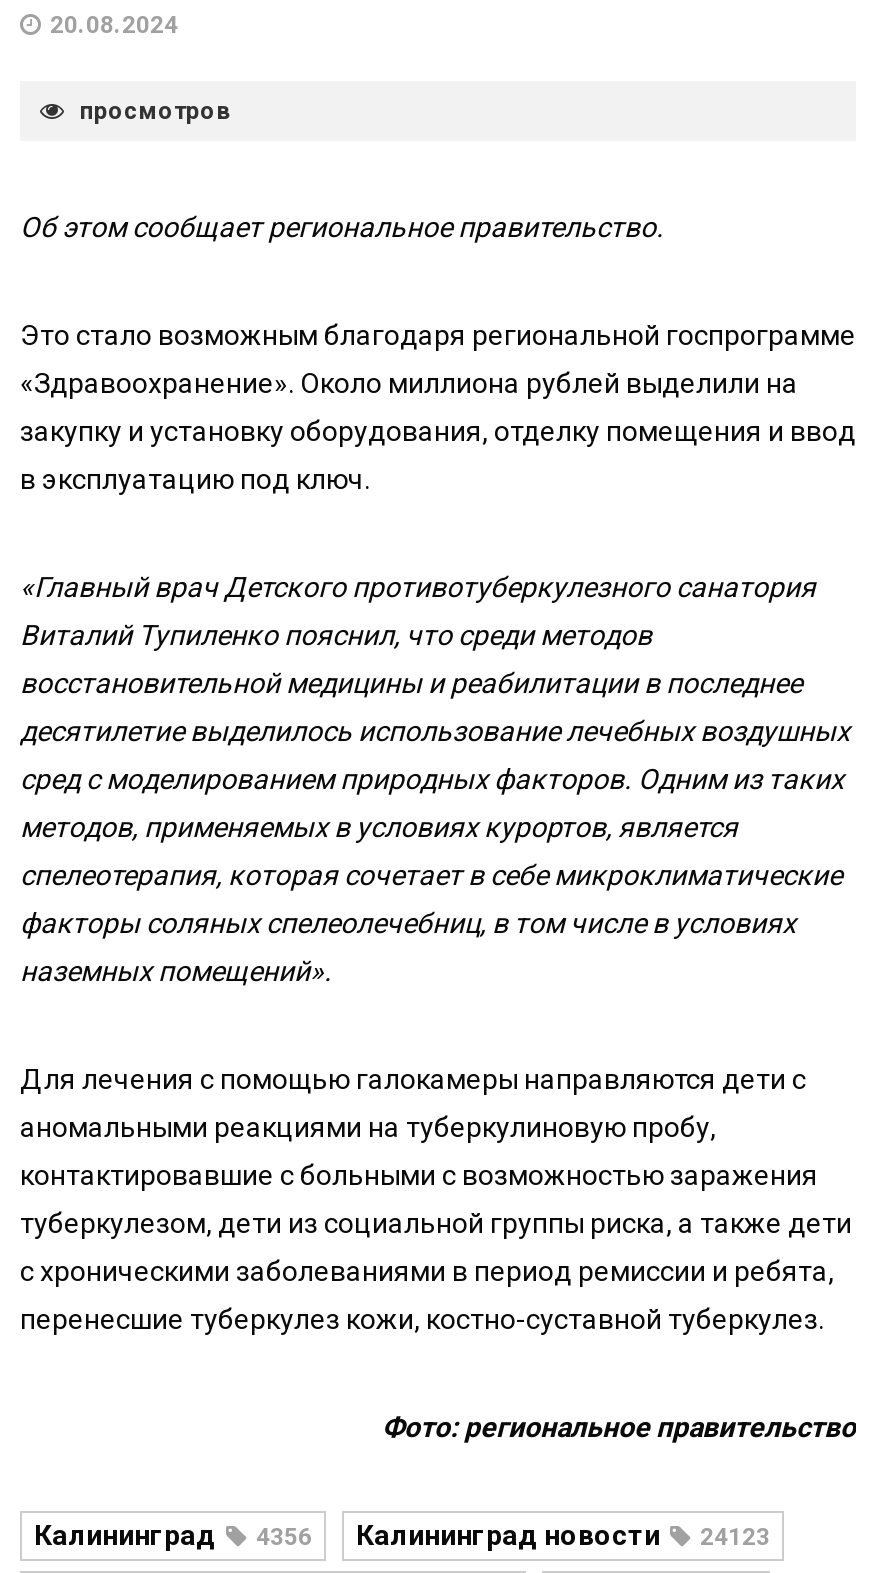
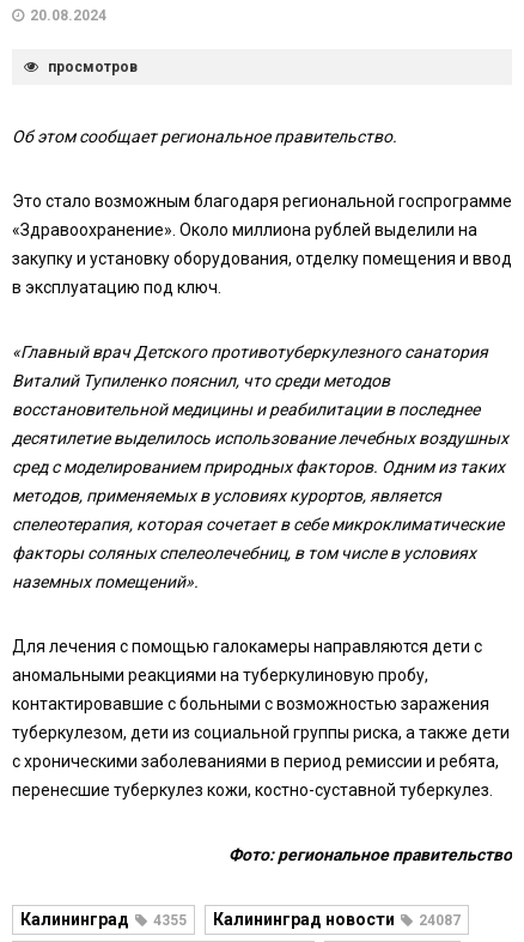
[256,1524,312,1552] 4356 -> [153,913,187,929] 4355
[700,1524,770,1552] 24123 -> [419,913,461,929] 24087

